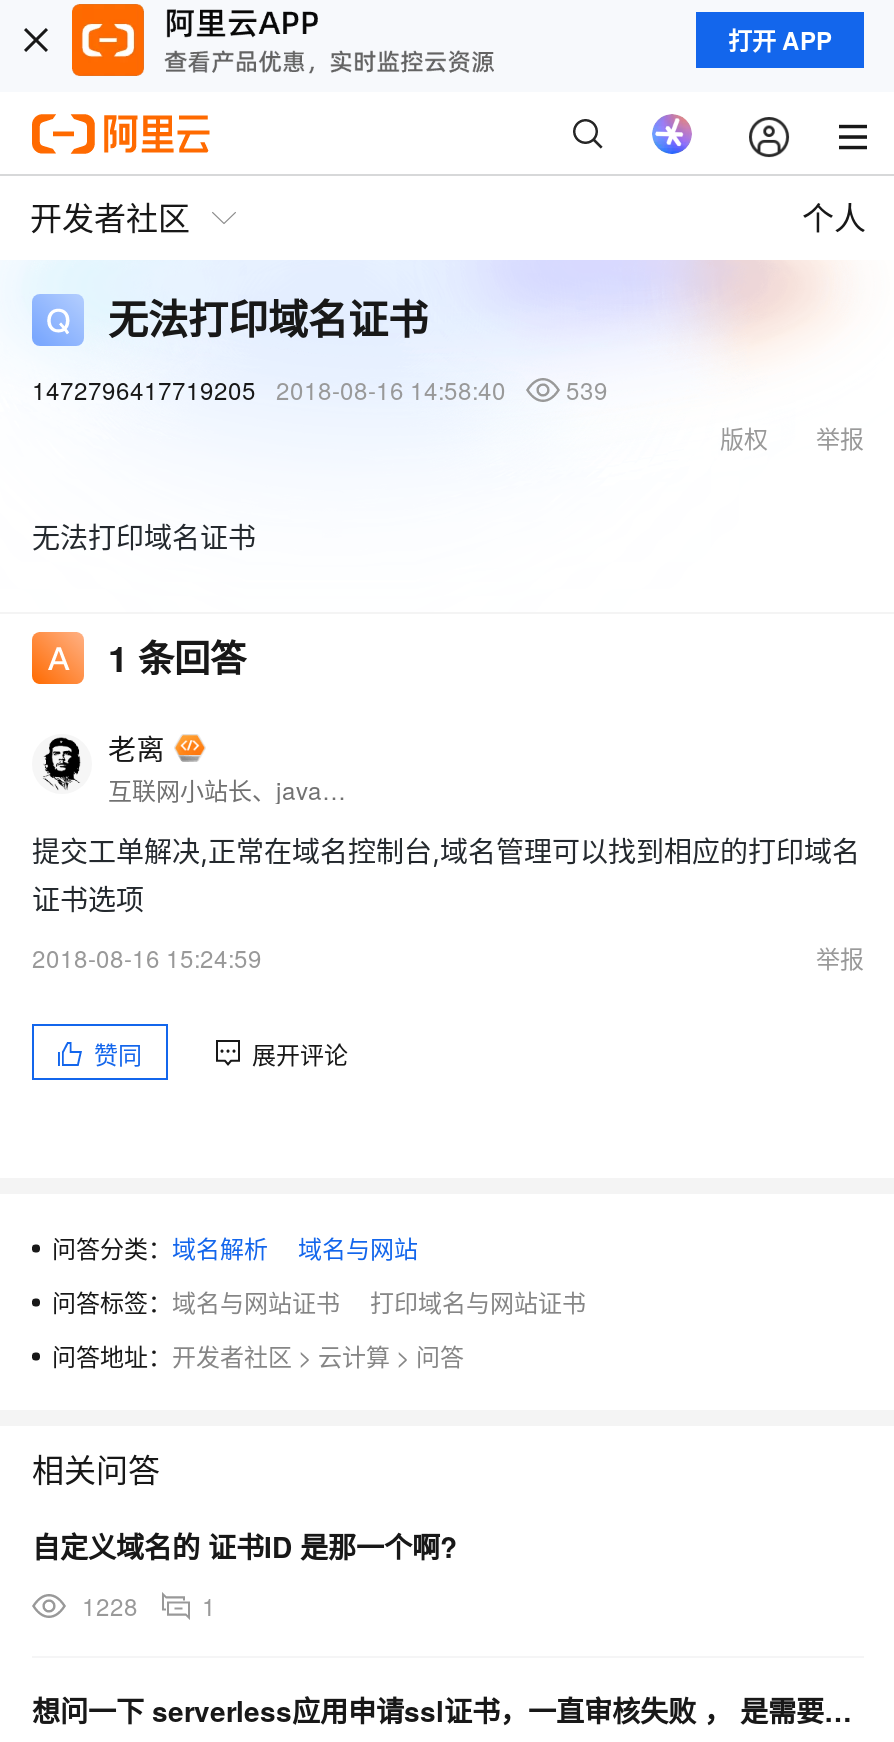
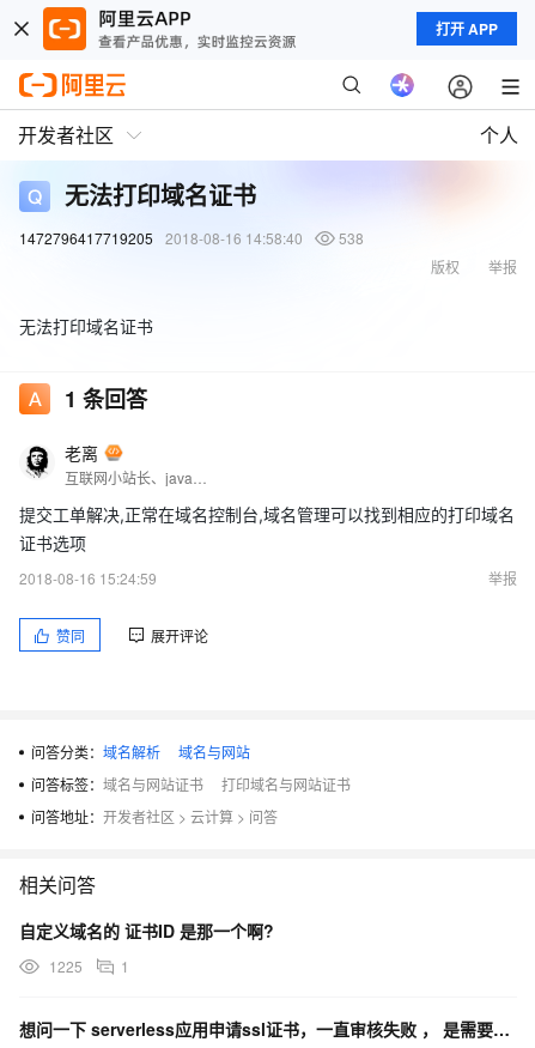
[32,372,608,406] 1472796417719205 2018-08-16 14:58:40 539 -> [19,228,364,248] 1472796417719205 2018-08-16 14:58:40 538
[82,1588,216,1622] 1228 1 -> [49,956,129,976] 1225 1

